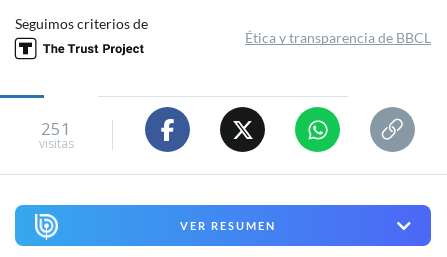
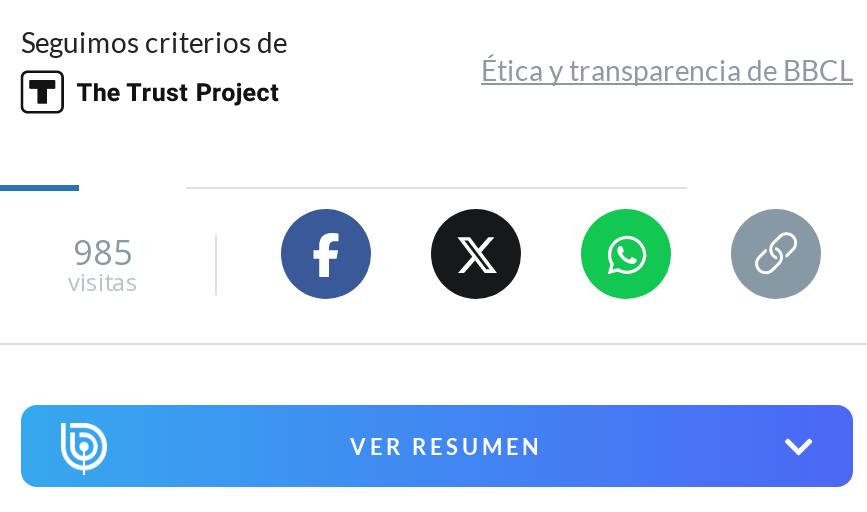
[41,117,71,140] 251 -> [73,229,133,275] 985

